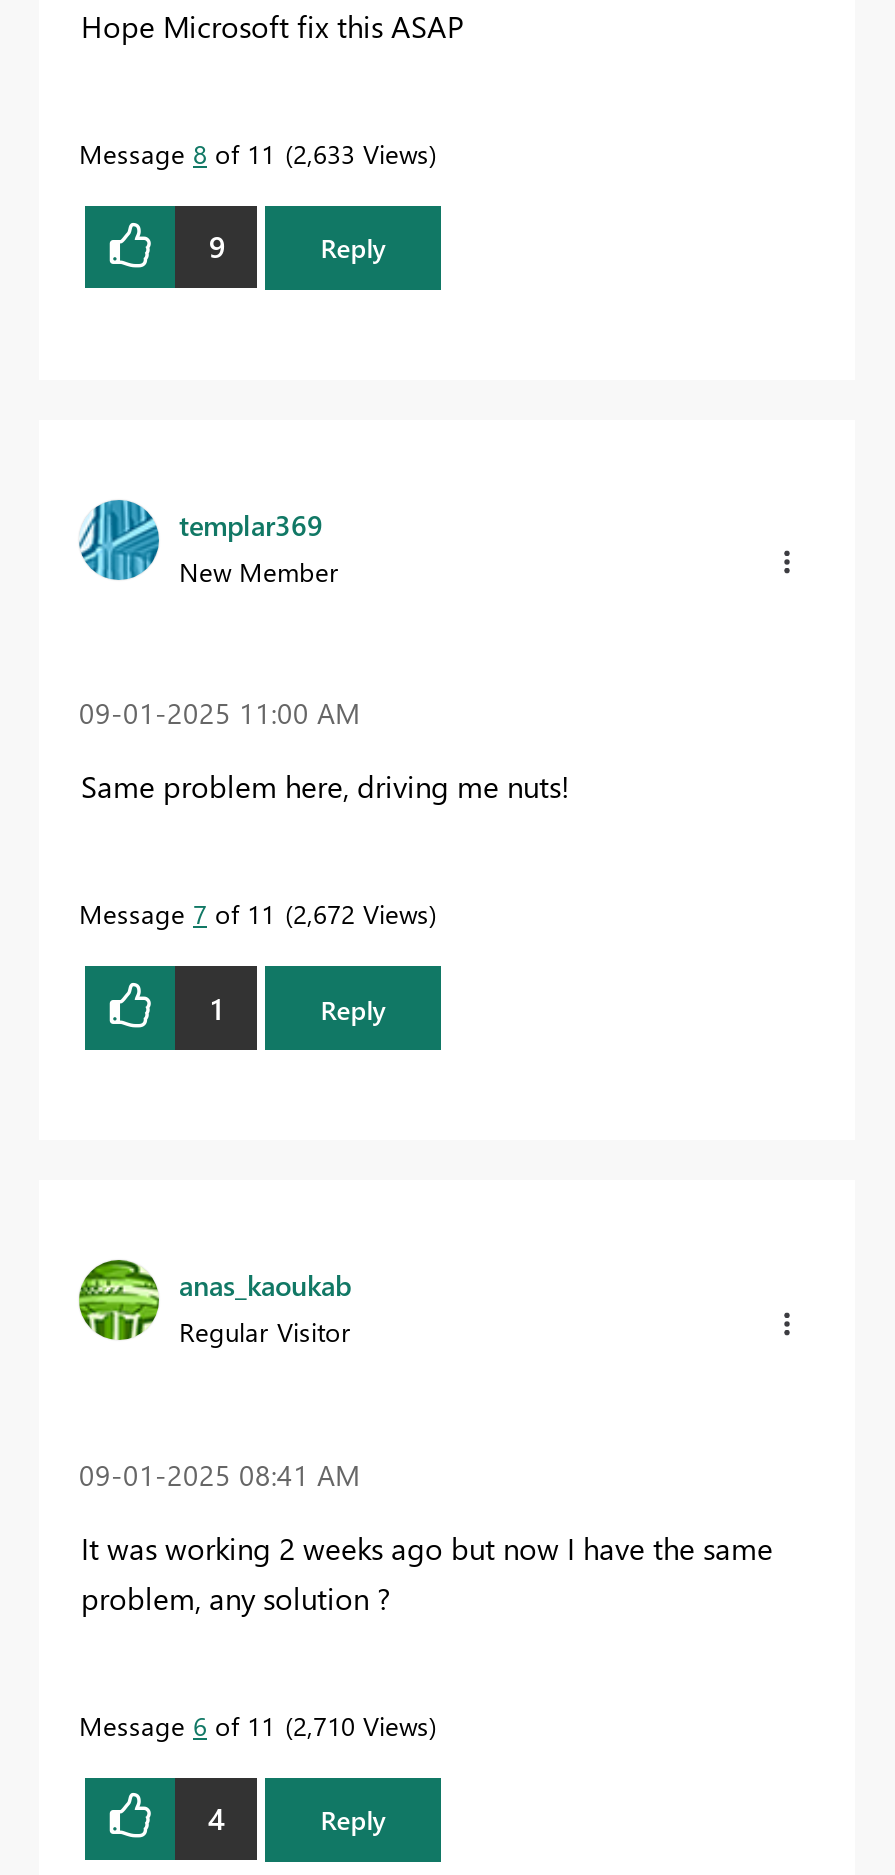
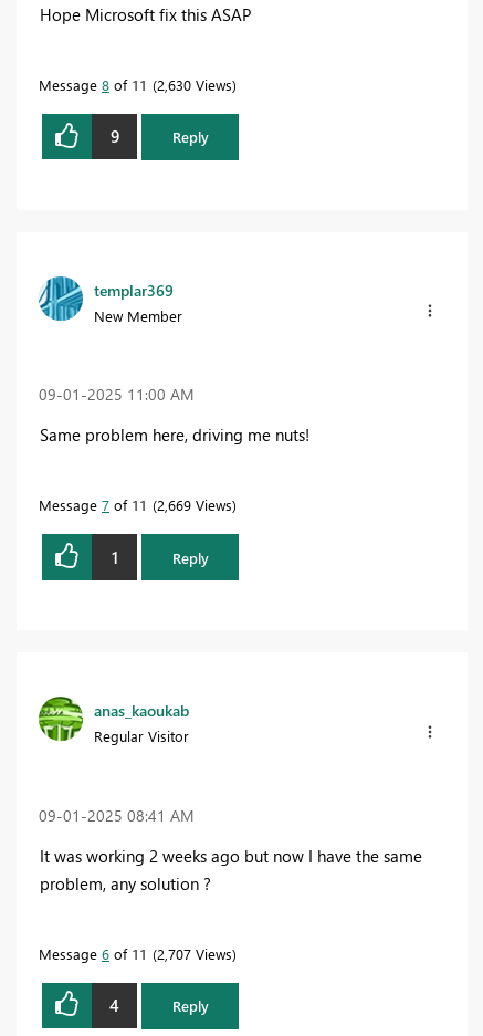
[79,136,429,170] Message 8 of 11 2,633 Views -> [39,75,232,94] Message 8 of 11 2,630 Views
[79,896,429,930] Message 7 of 11 2,672 Views -> [39,496,232,514] Message 7 of 11 2,669 Views
[79,1707,429,1741] Message 6 of 11 2,710 Views -> [39,944,232,963] Message 6 of 11 2,707 Views

